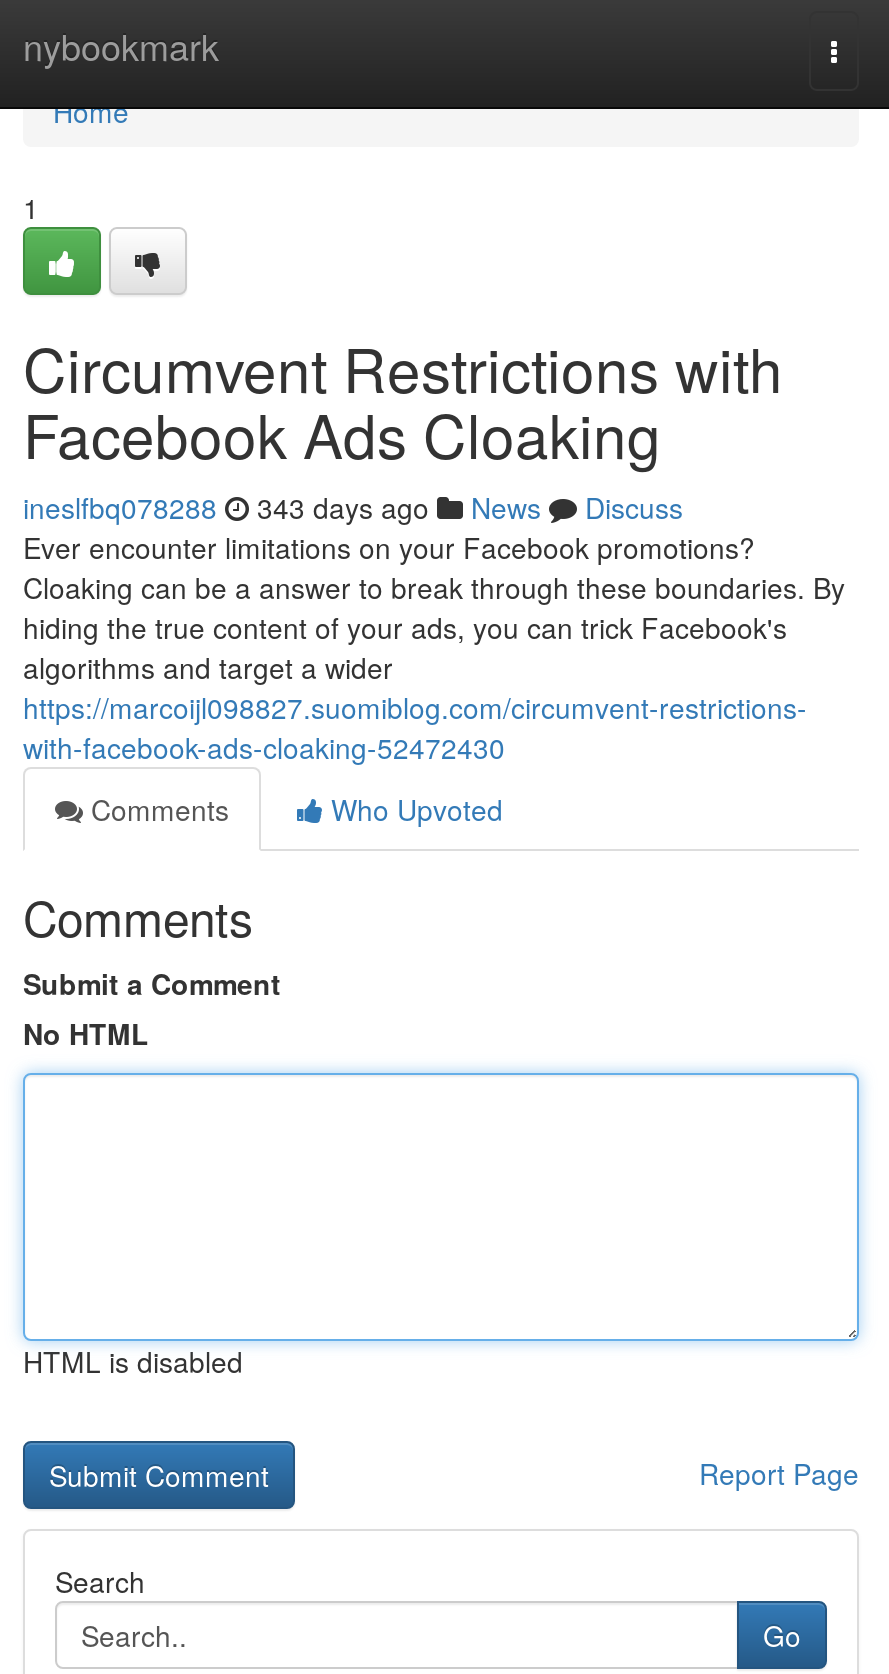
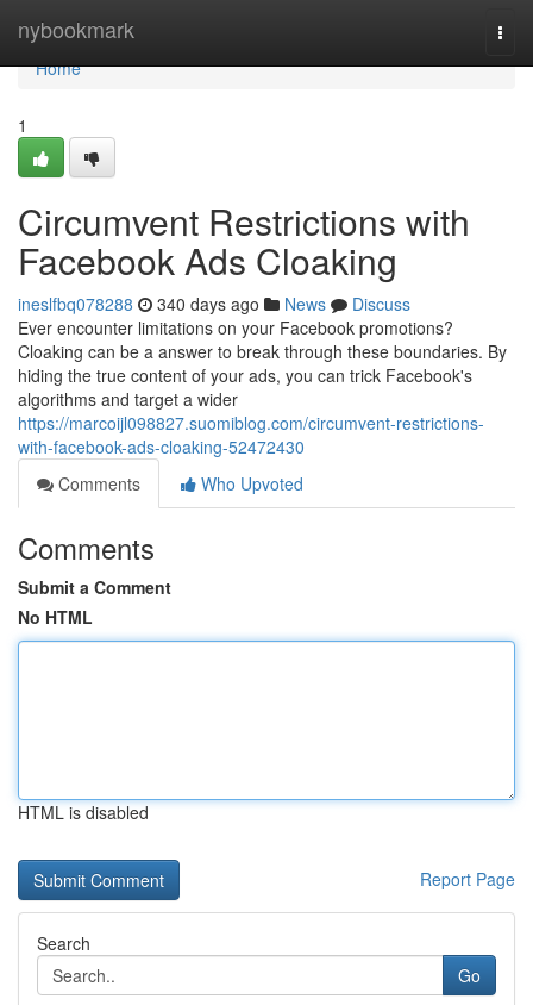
[23,487,683,527] ineslfbq078288 343 days ago News Discuss -> [18,292,410,316] ineslfbq078288 340 days ago News Discuss

